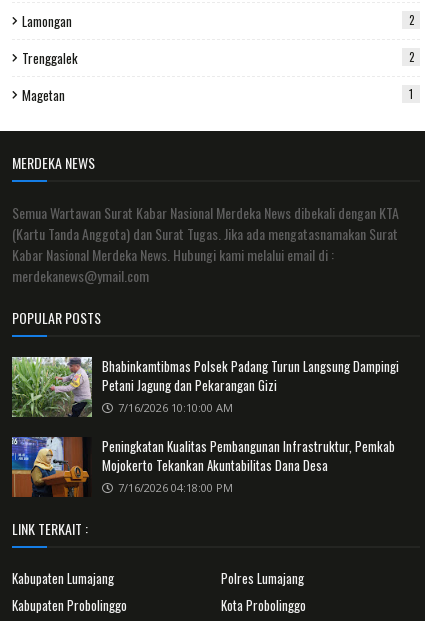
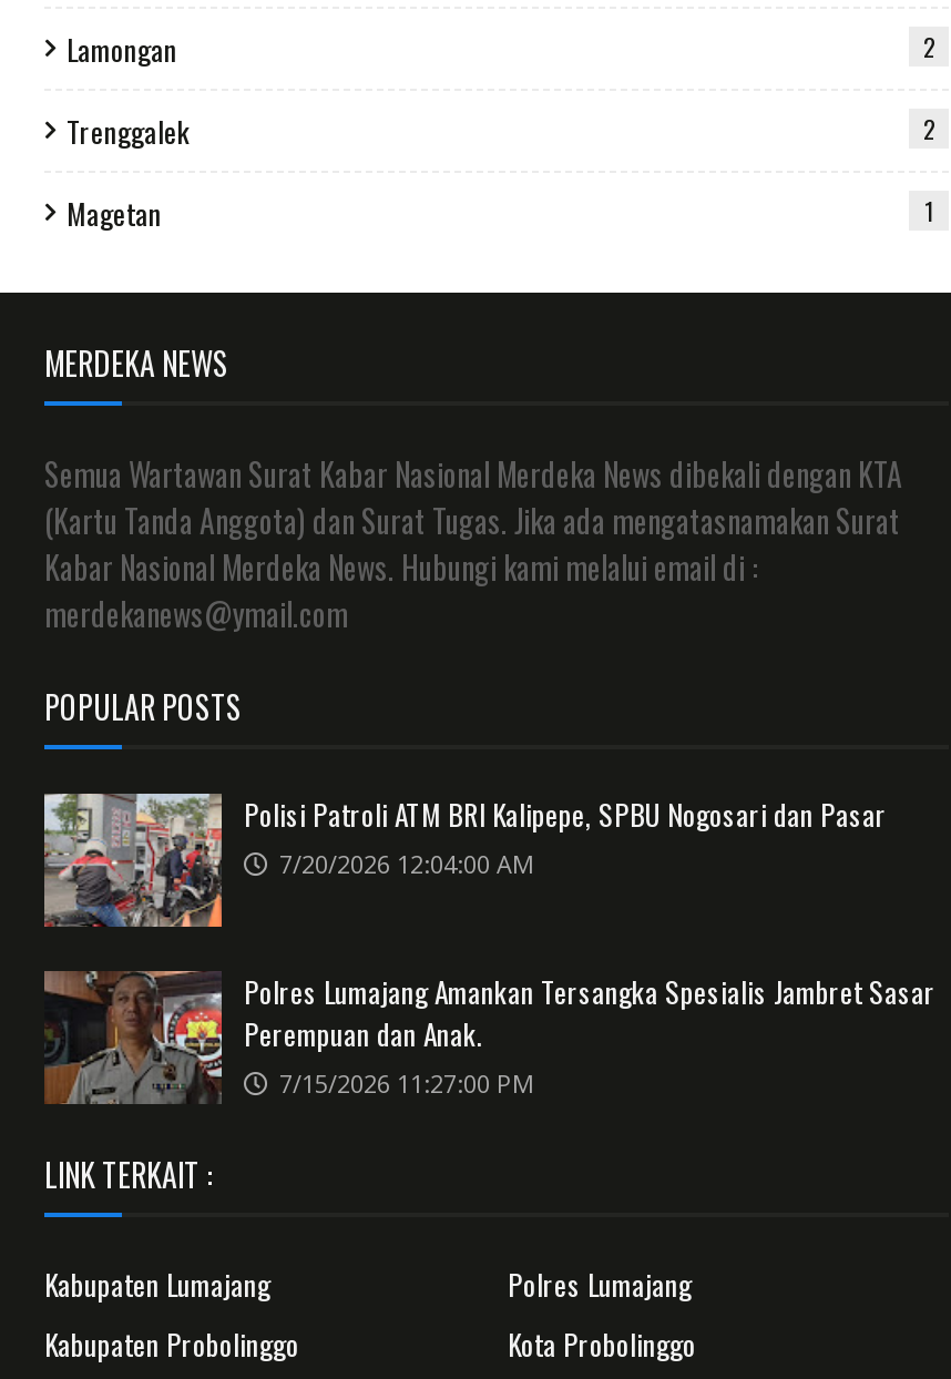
[11,356,399,418] [image] | Bhabinkamtibmas Polsek Padang Turun Langsung Dampingi | Petani Jagung dan Pekarangan Gizi | 7/16/2026 10:10:00 AM -> [42,793,887,929] [image] | Polisi Patroli ATM BRI Kalipepe, SPBU Nogosari dan Pasar | 7/20/2026 12:04:00 AM
[11,436,395,497] [image] | Peningkatan Kualitas Pembangunan Infrastruktur, Pemkab | Mojokerto Tekankan Akuntabilitas Dana Desa | 7/16/2026 04:18:00 PM -> [44,969,935,1106] [image] | Polres Lumajang Amankan Tersangka Spesialis Jambret Sasar | Perempuan dan Anak. | 7/15/2026 11:27:00 PM

